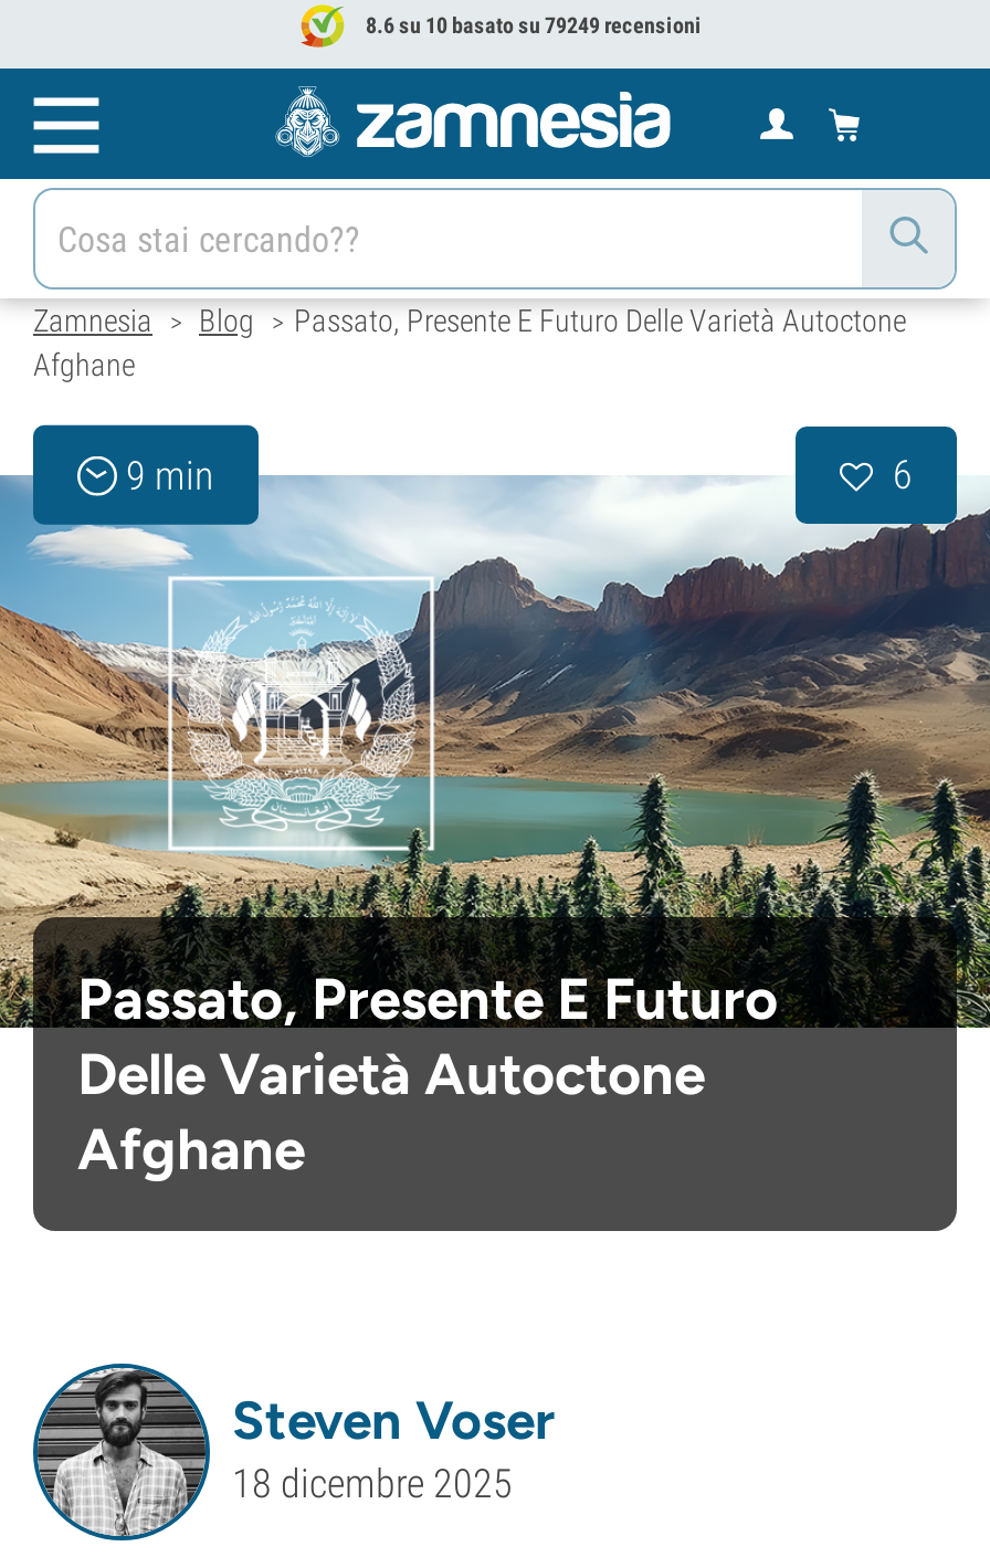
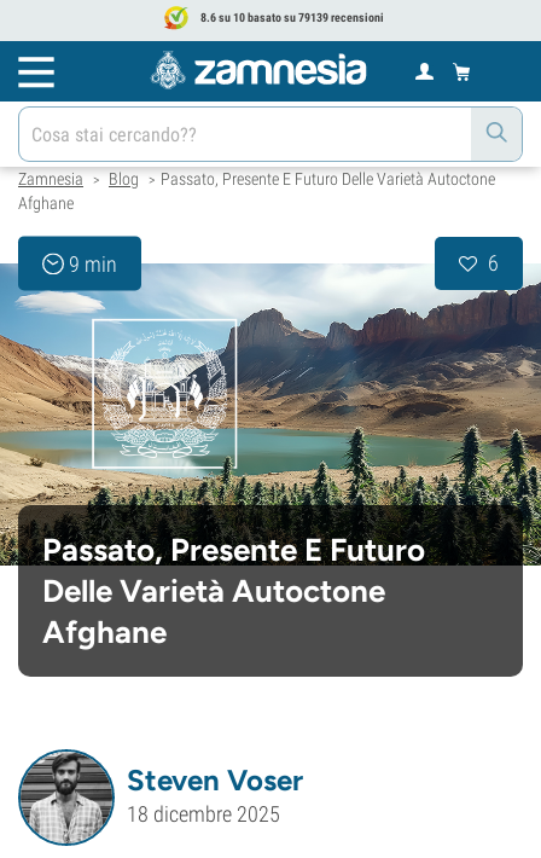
[361,13,702,37] 8.6 su 10 basato su 79249 recensioni -> [197,11,383,24] 8.6 su 10 basato su 79139 recensioni

